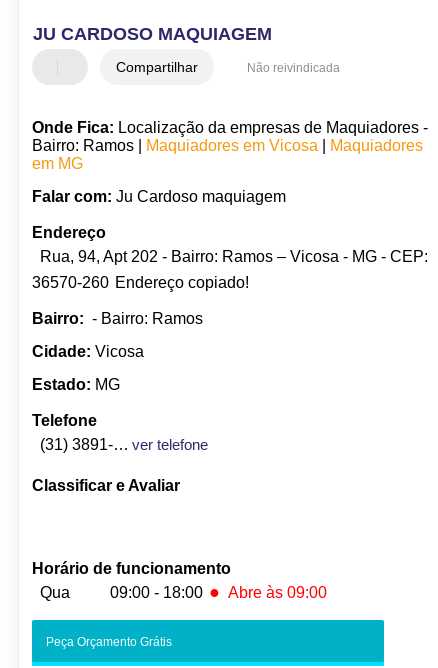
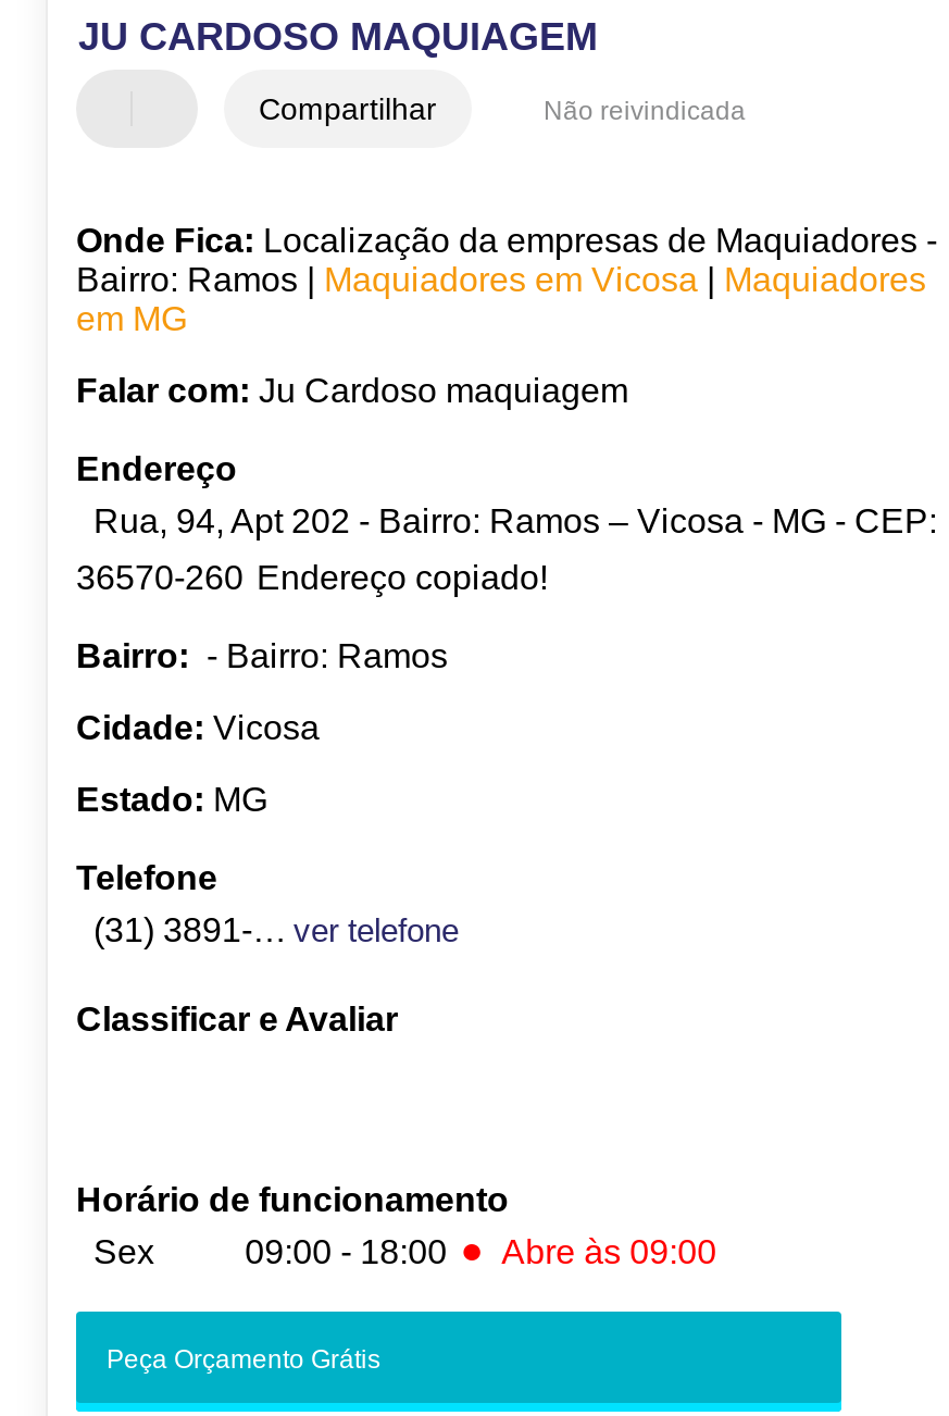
[32,584,70,601] Qua -> [76,1234,154,1271] Sex

